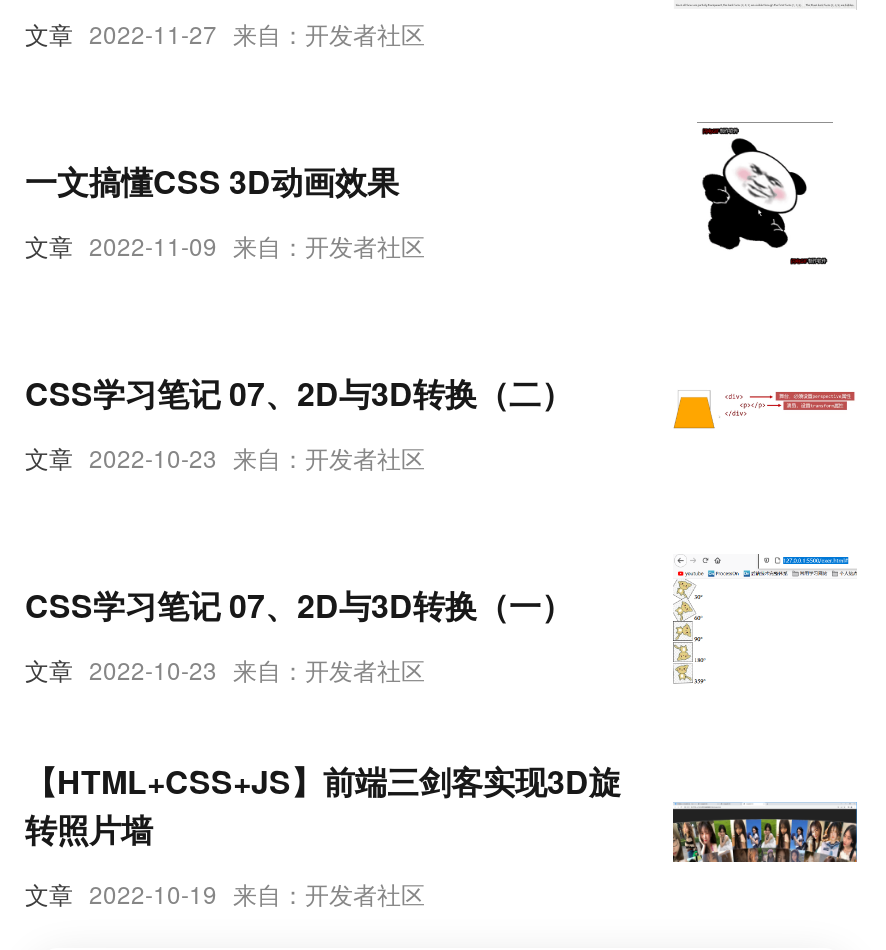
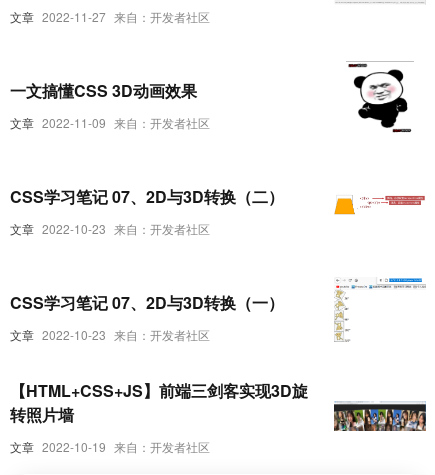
[701,136,819,256] [image] -> [349,68,409,129] [image]

